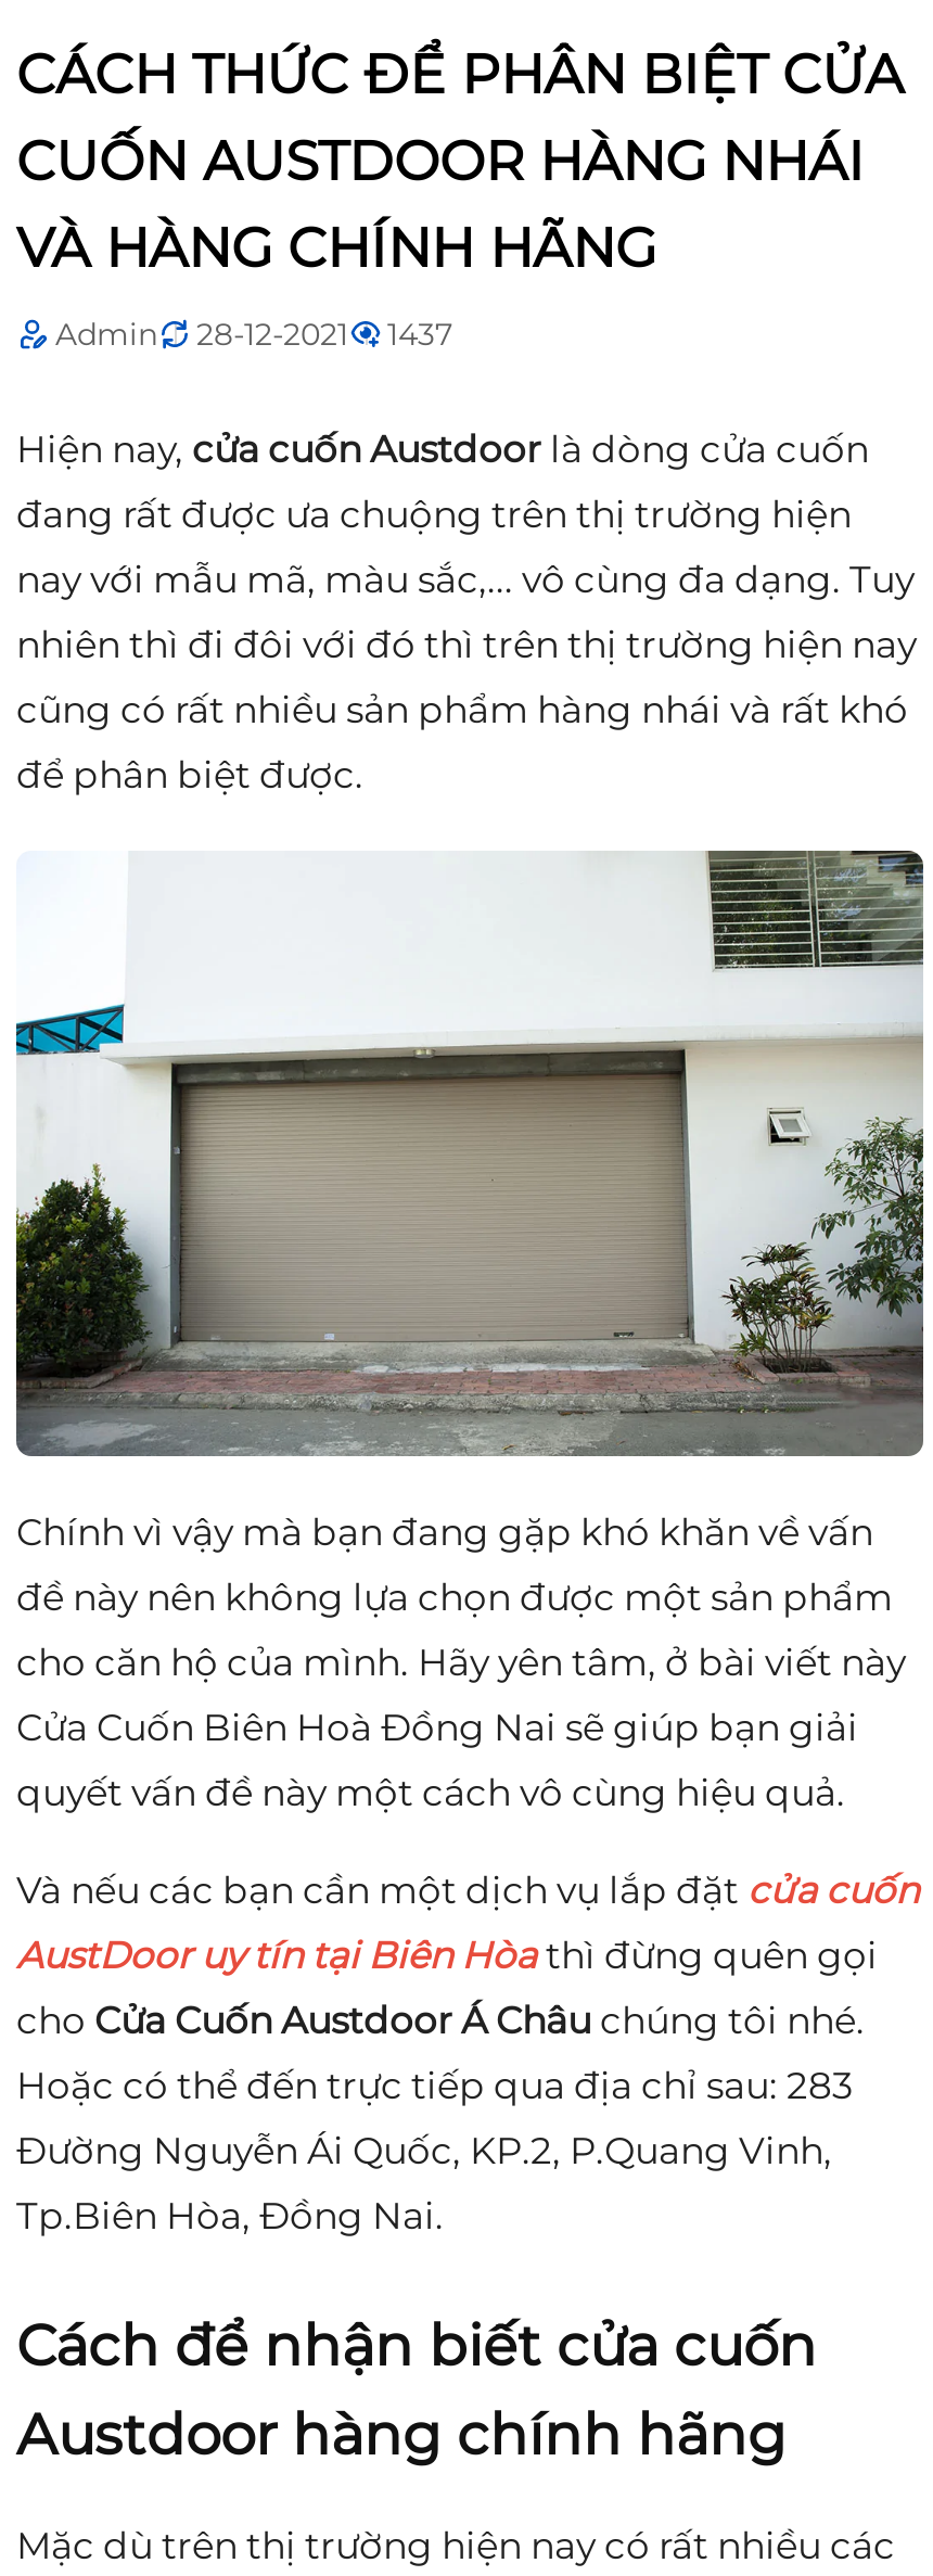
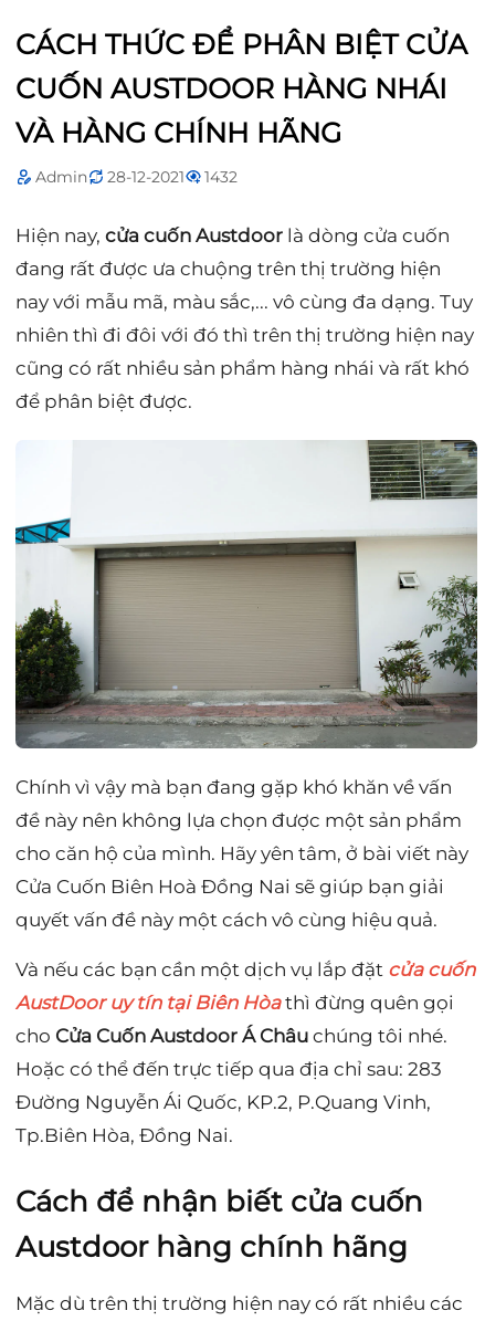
[55,315,452,354] Admin 28-12-2021 1437 -> [35,167,238,187] Admin 28-12-2021 1432

